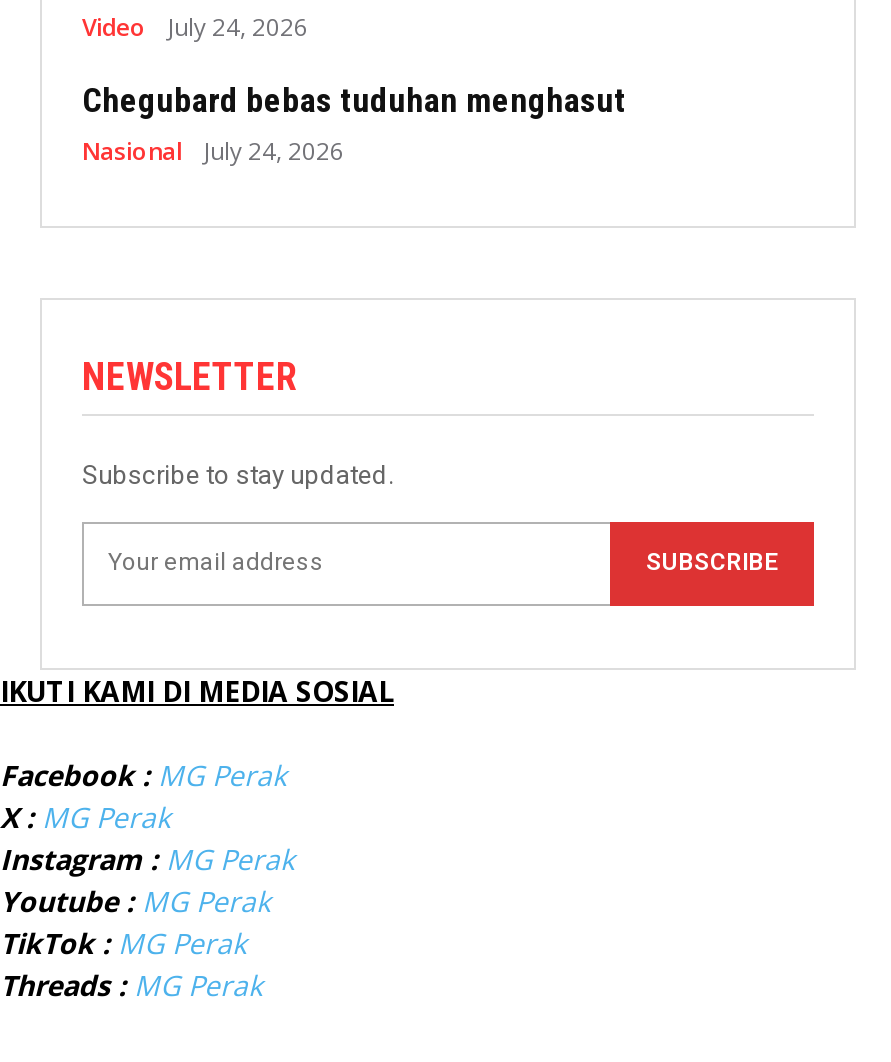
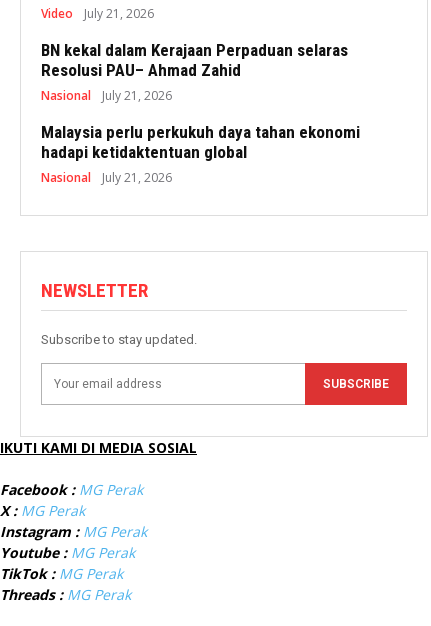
[82,9,308,43] Video July 24, 2026 -> [41,5,154,22] Video July 21, 2026
[82,79,626,119] Chegubard bebas tuduhan menghasut -> [41,40,348,80] BN kekal dalam Kerajaan Perpaduan selaras | Resolusi PAU– Ahmad Zahid
[204,133,344,167] July 24, 2026 -> [41,87,360,186] July 21, 2026 | Malaysia perlu perkukuh daya tahan ekonomi | hadapi ketidaktentuan global | Nasional | July 21, 2026

